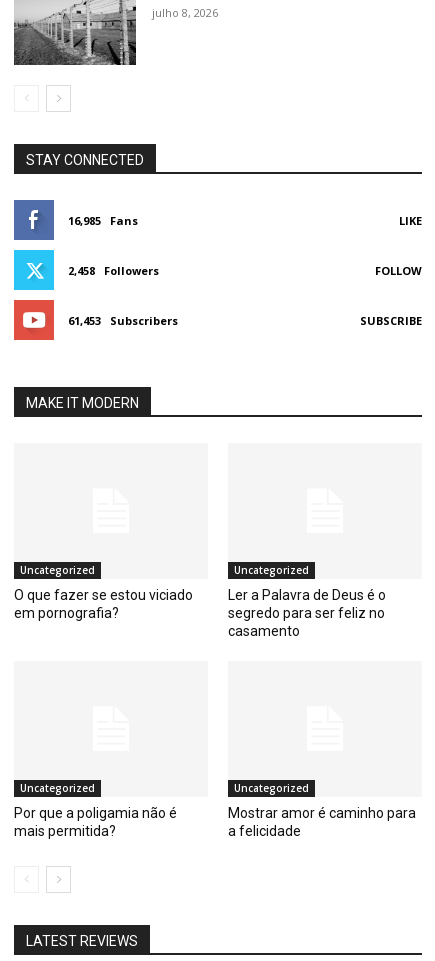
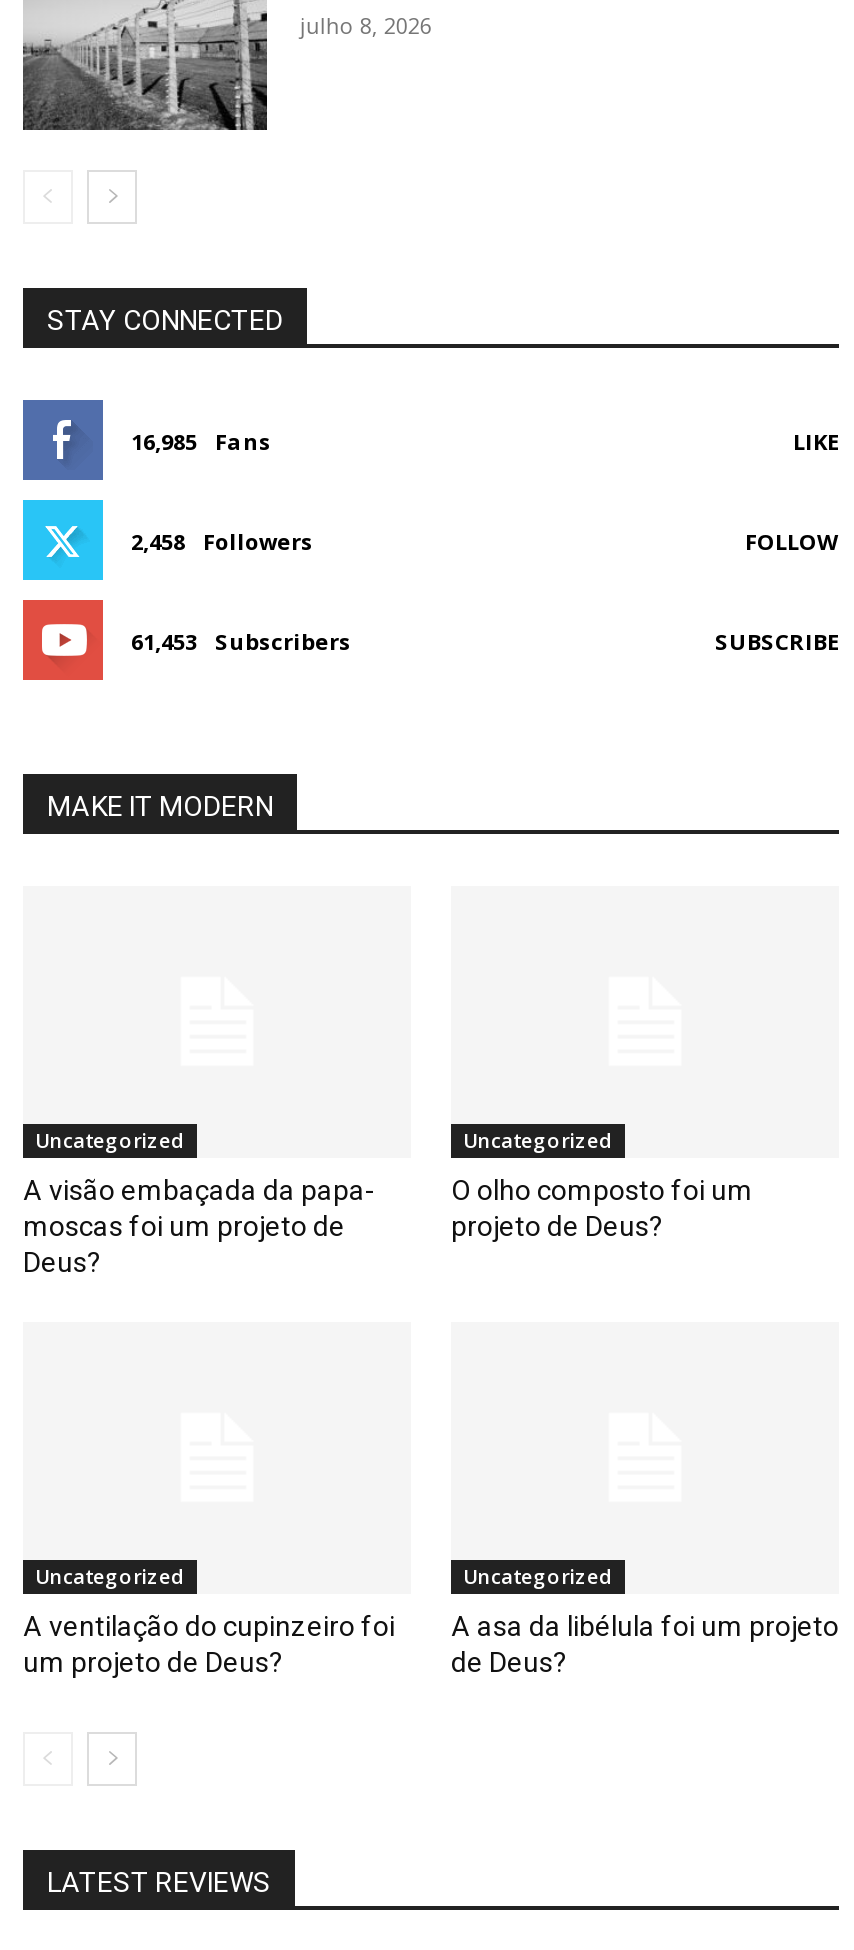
[14,587,193,621] O que fazer se estou viciado | em pornografia? -> [23,1173,375,1277] A visão embaçada da papa- | moscas foi um projeto de | Deus?
[228,587,386,639] Ler a Palavra de Deus é o | segredo para ser feliz no | casamento -> [451,1173,753,1241] O olho composto foi um | projeto de Deus?
[14,804,177,838] Por que a poligamia não é | mais permitida? -> [23,1609,395,1677] A ventilação do cupinzeiro foi | um projeto de Deus?
[228,804,416,838] Mostrar amor é caminho para | a felicidade -> [451,1609,839,1677] A asa da libélula foi um projeto | de Deus?

